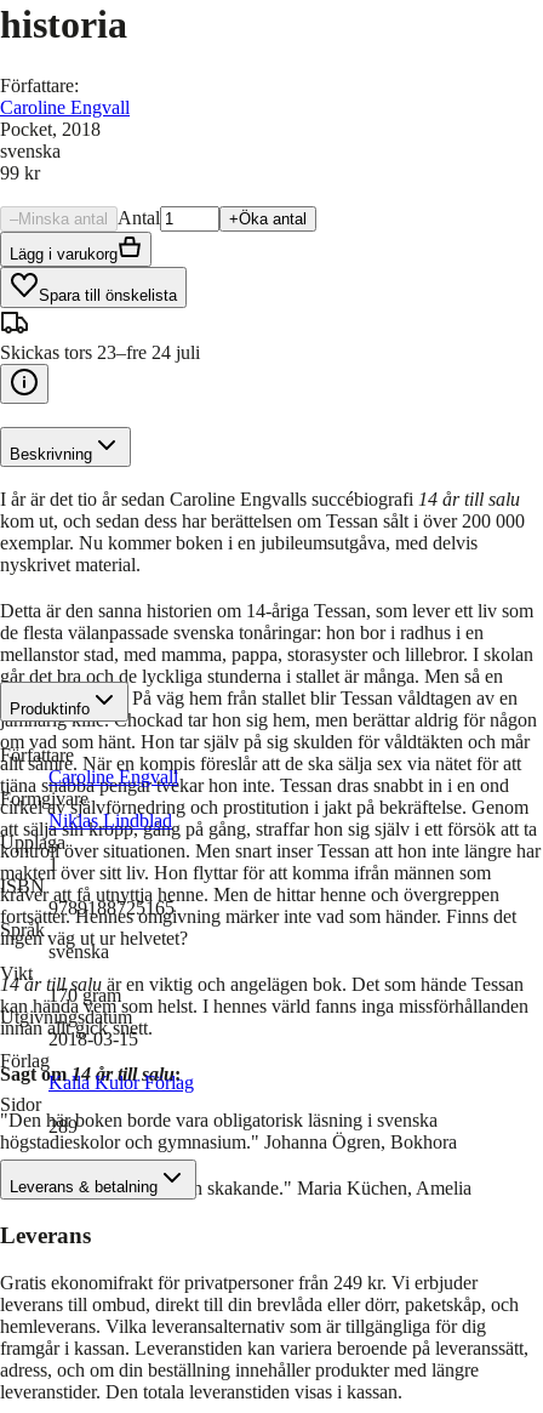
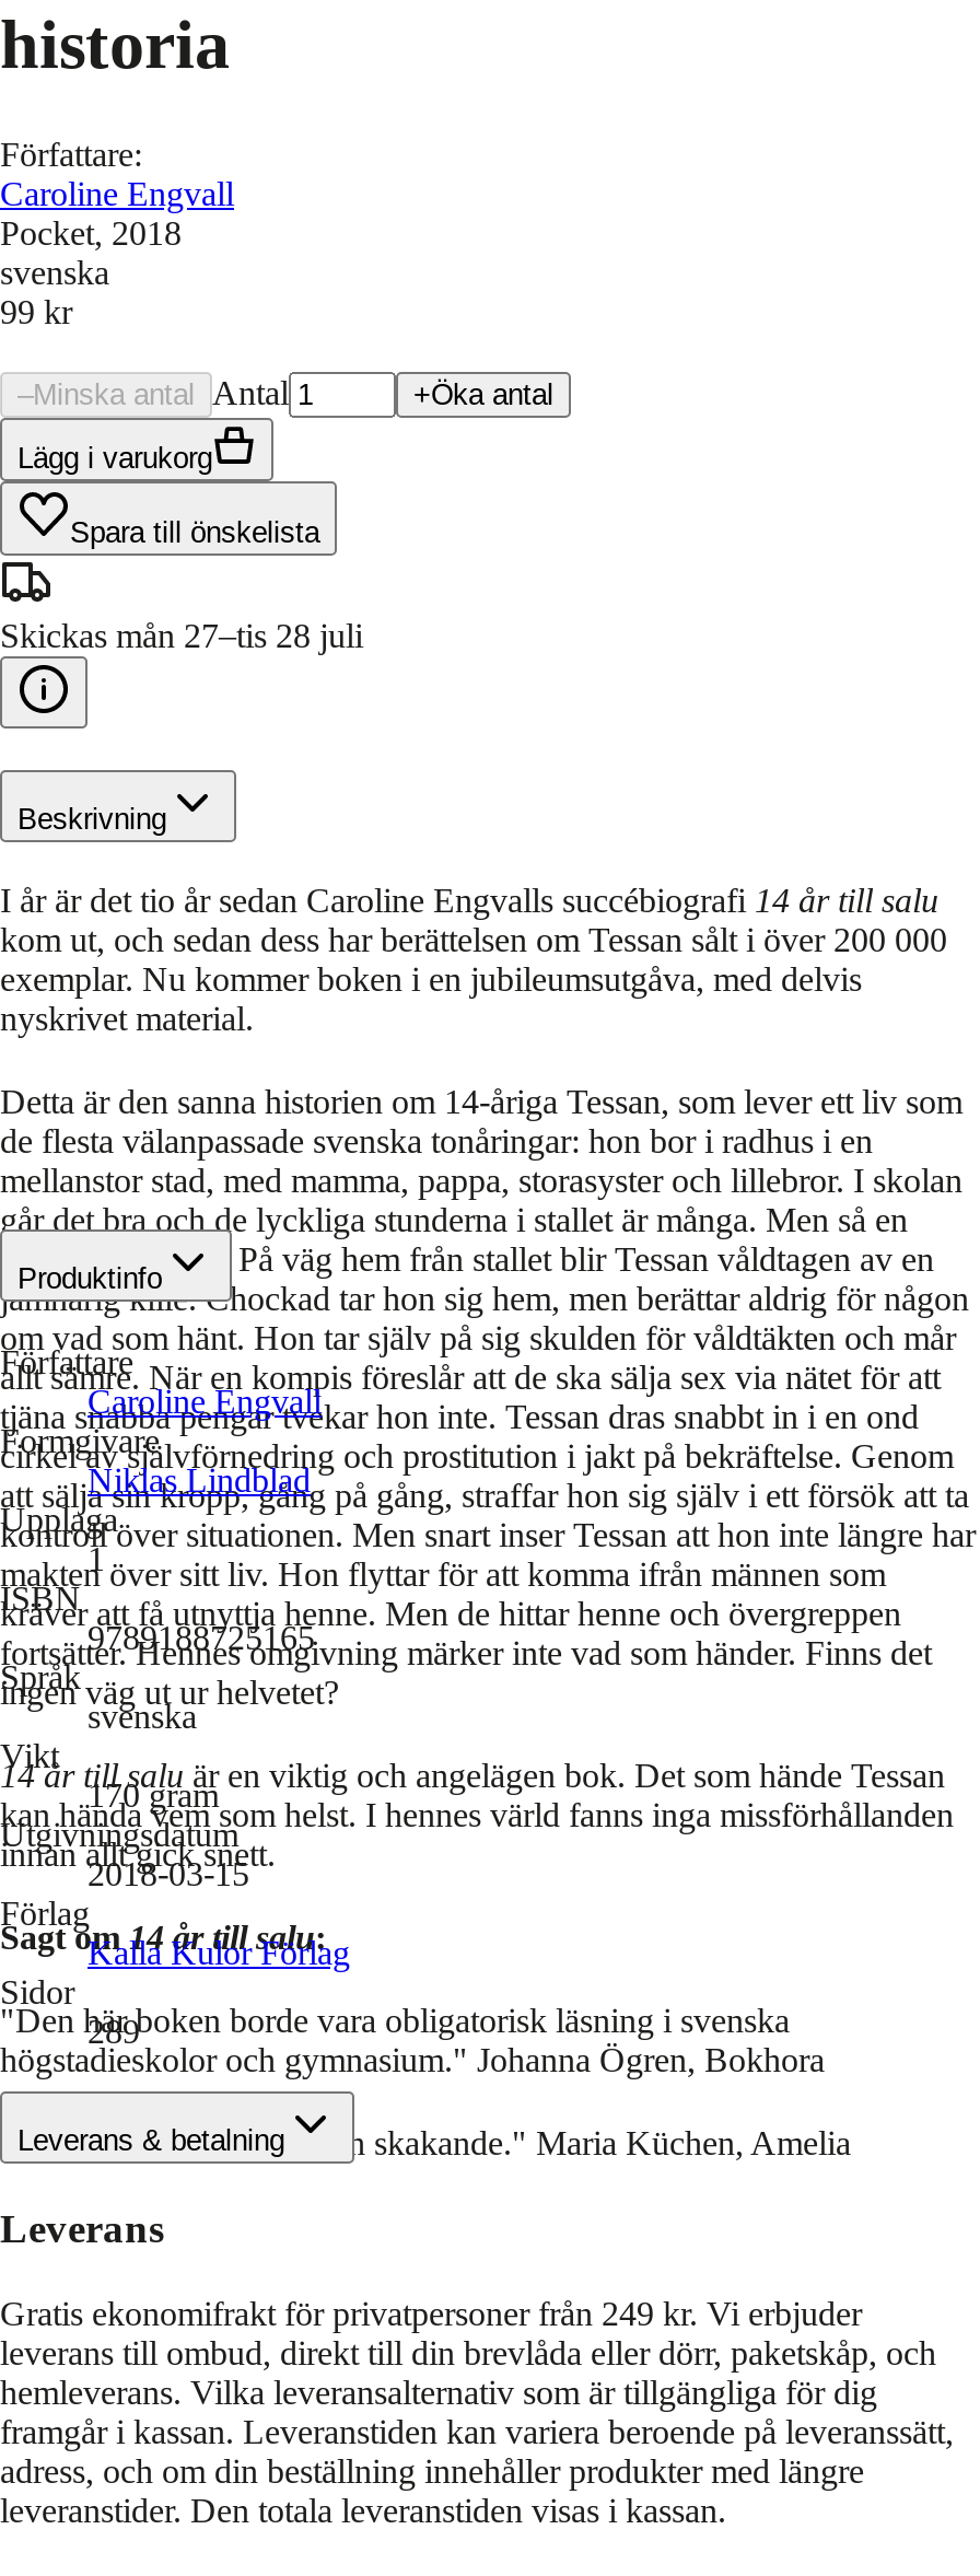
[0,342,200,363] Skickas tors 23–fre 24 juli -> [0,617,363,654] Skickas mån 27–tis 28 juli

